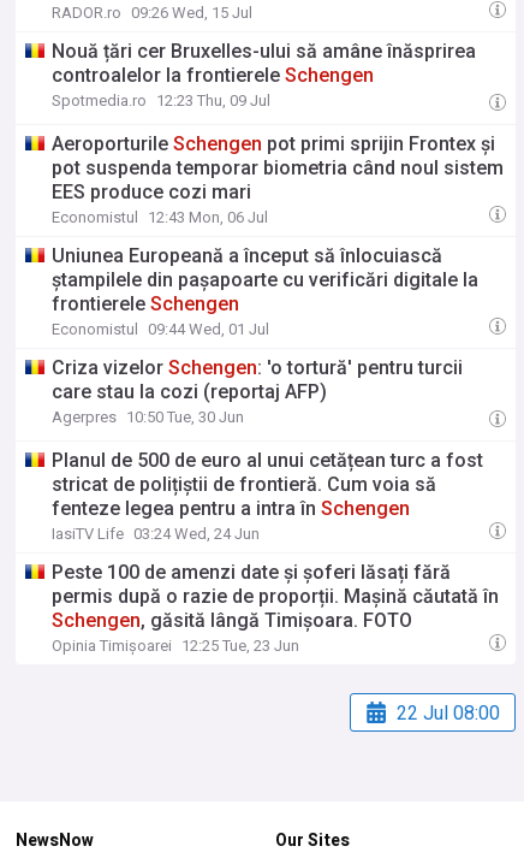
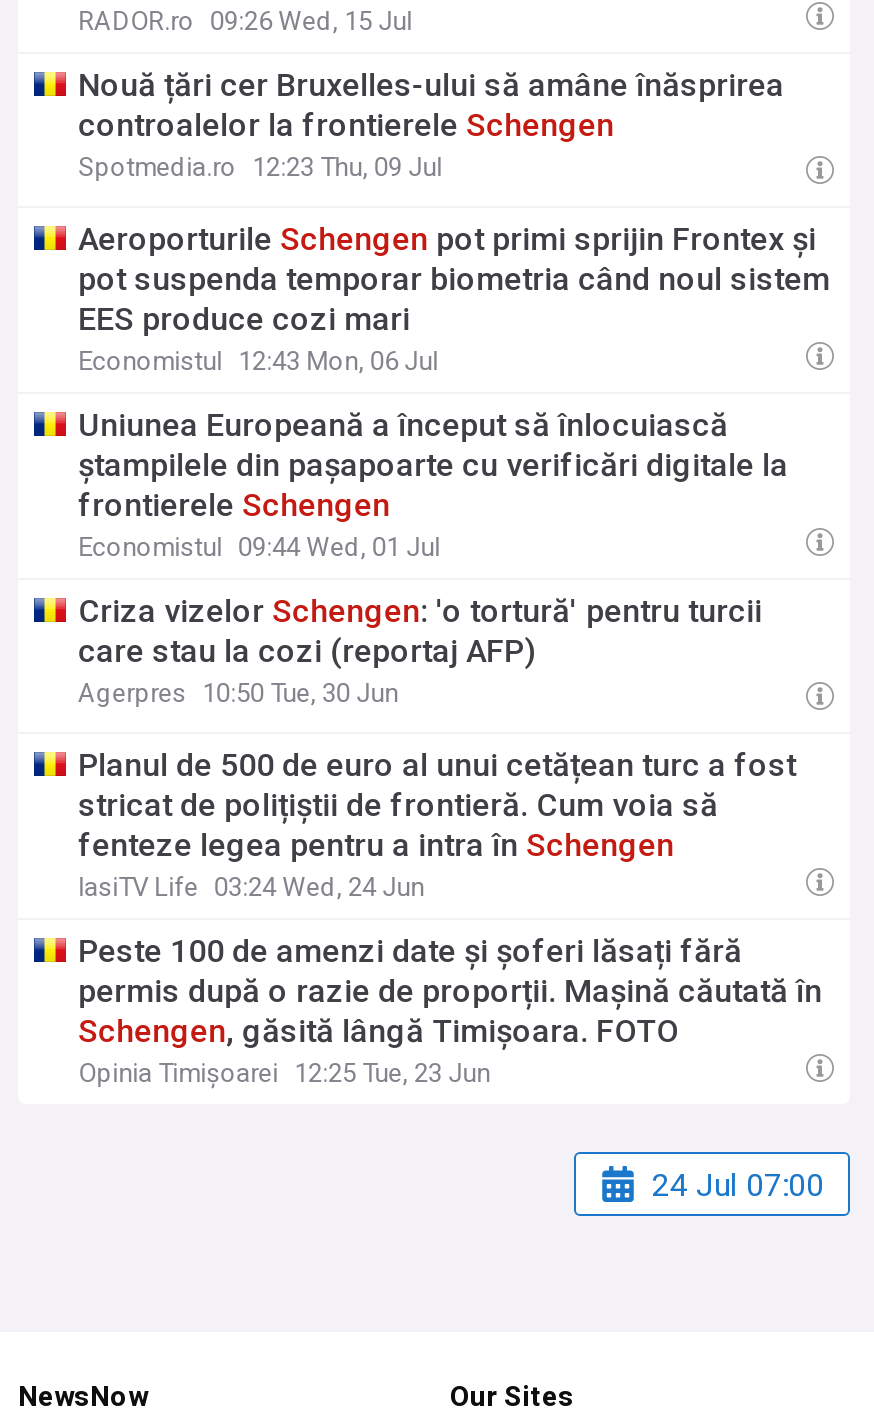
[397,701,500,724] 22 Jul 08:00 -> [652,1165,824,1203] 24 Jul 07:00

